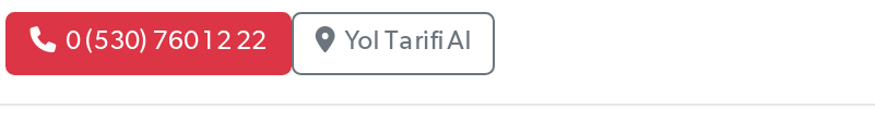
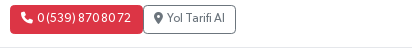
[65,29,266,55] 0 (530) 760 12 22 -> [37,13,131,25] 0 (539) 870 80 72

